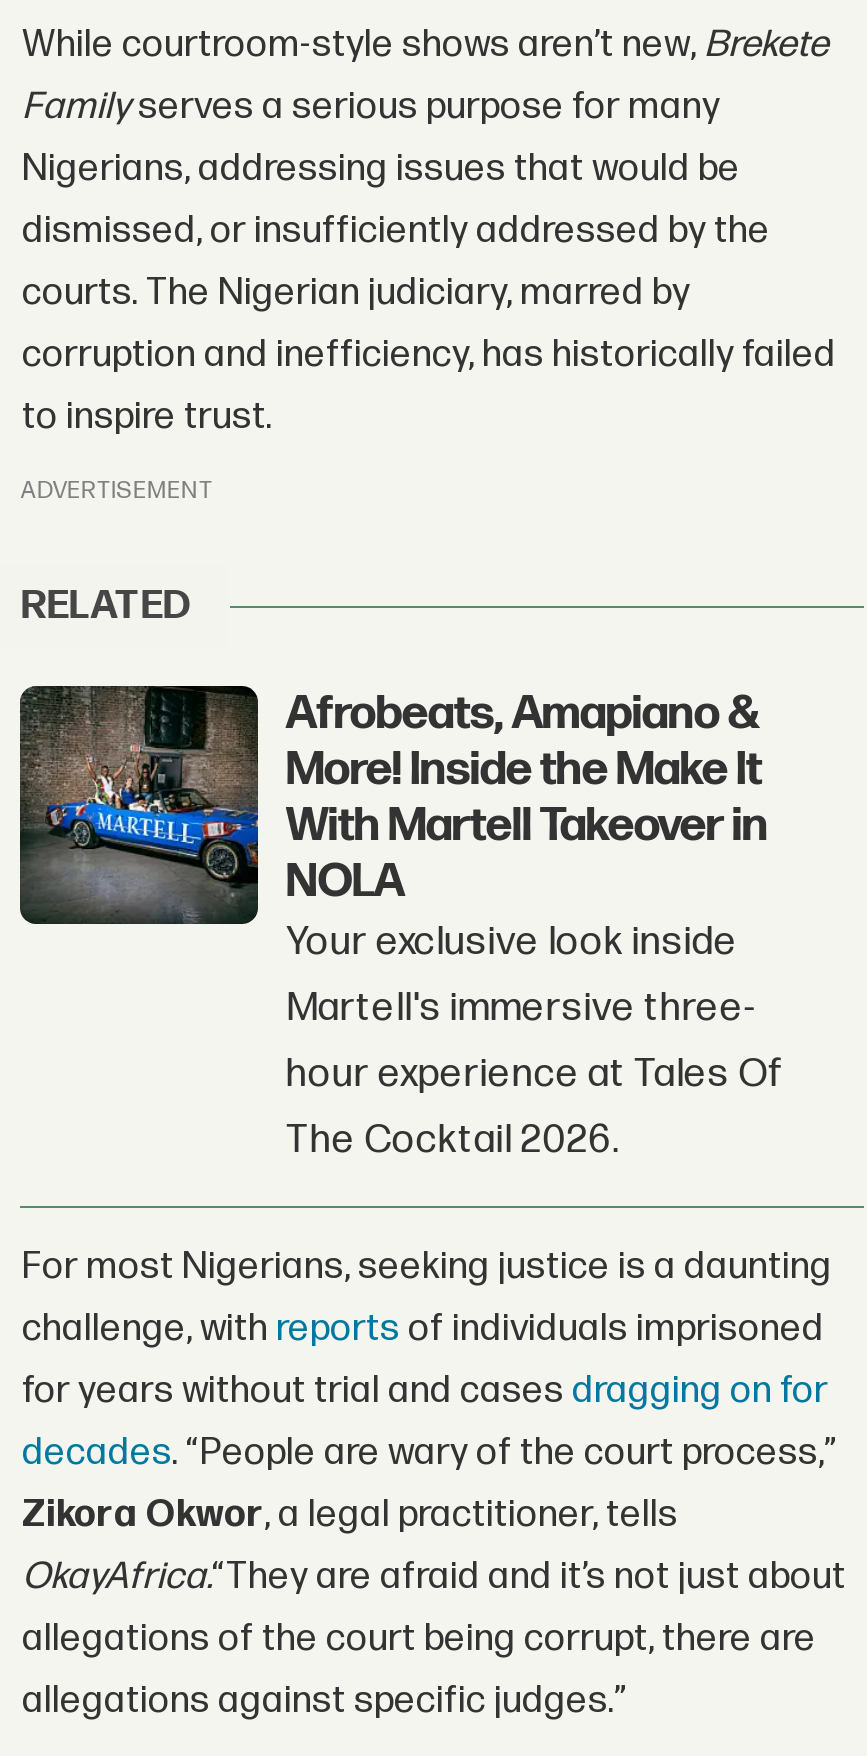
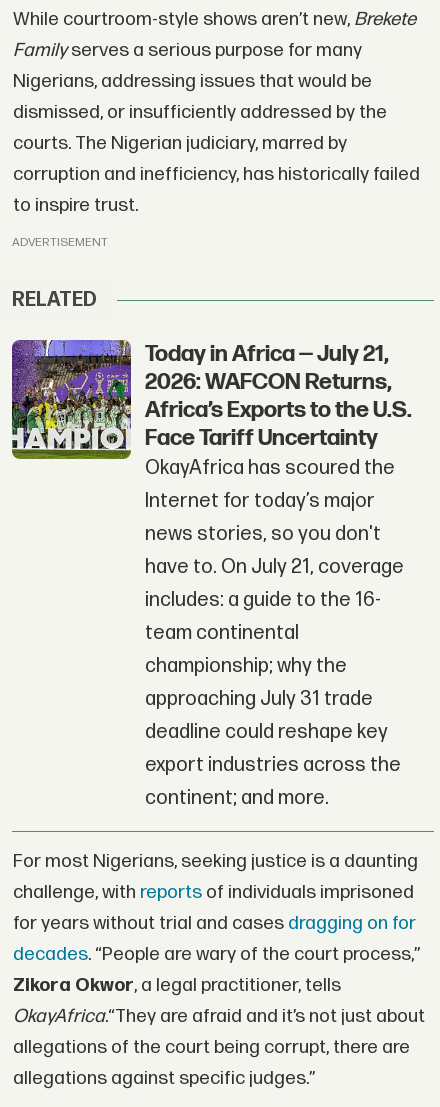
[18,684,784,1164] [image] | Afrobeats, Amapiano & | More! Inside the Make It | With Martell Takeover in | NOLA | Your exclusive look inside | Martell's immersive three- | hour experience at Tales Of | The Cocktail 2026. -> [11,339,412,810] [image] | Today in Africa — July 21, | 2026: WAFCON Returns, | Africa’s Exports to the U.S. | Face Tariff Uncertainty | OkayAfrica has scoured the | Internet for today’s major | news stories, so you don't | have to. On July 21, coverage | includes: a guide to the 16- | team continental | championship; why the | approaching July 31 trade | deadline could reshape key | export industries across the | continent; and more.

